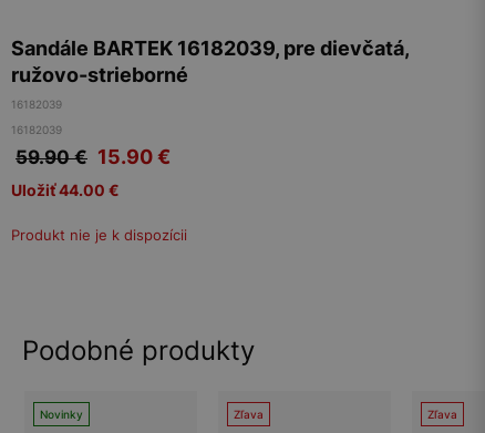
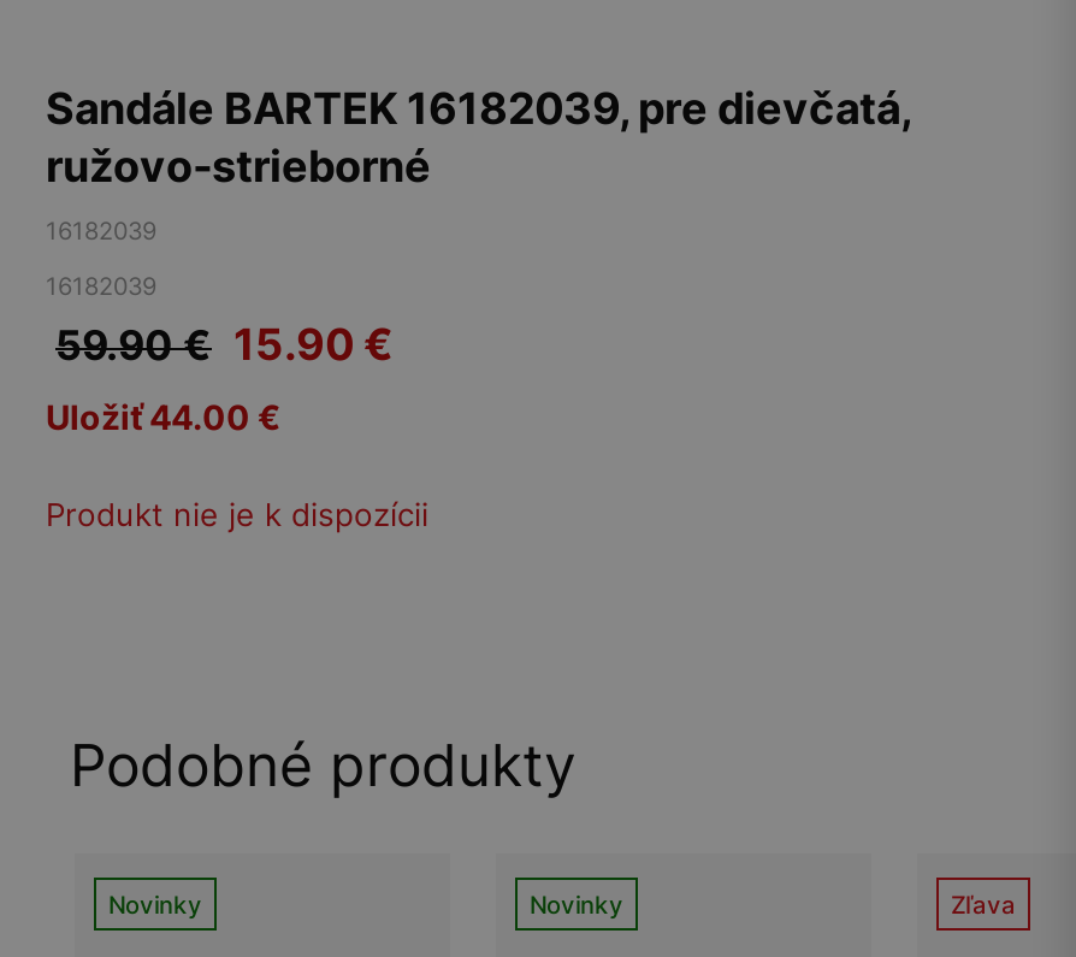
[234,408,264,421] Zľava -> [530,890,623,918] Novinky

